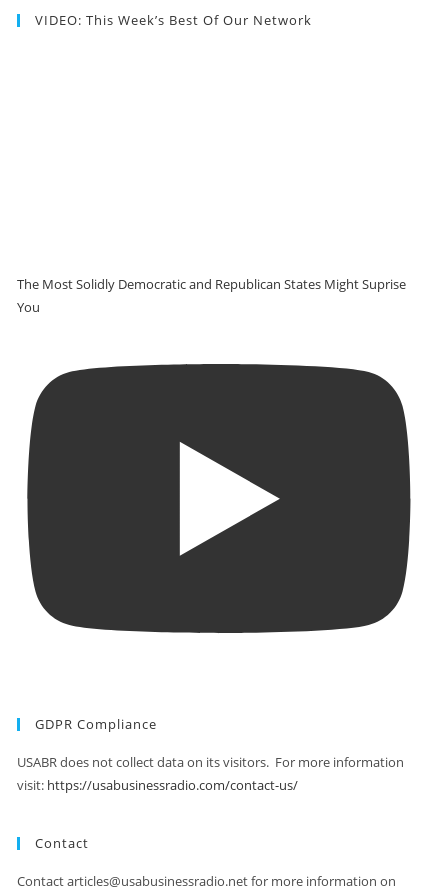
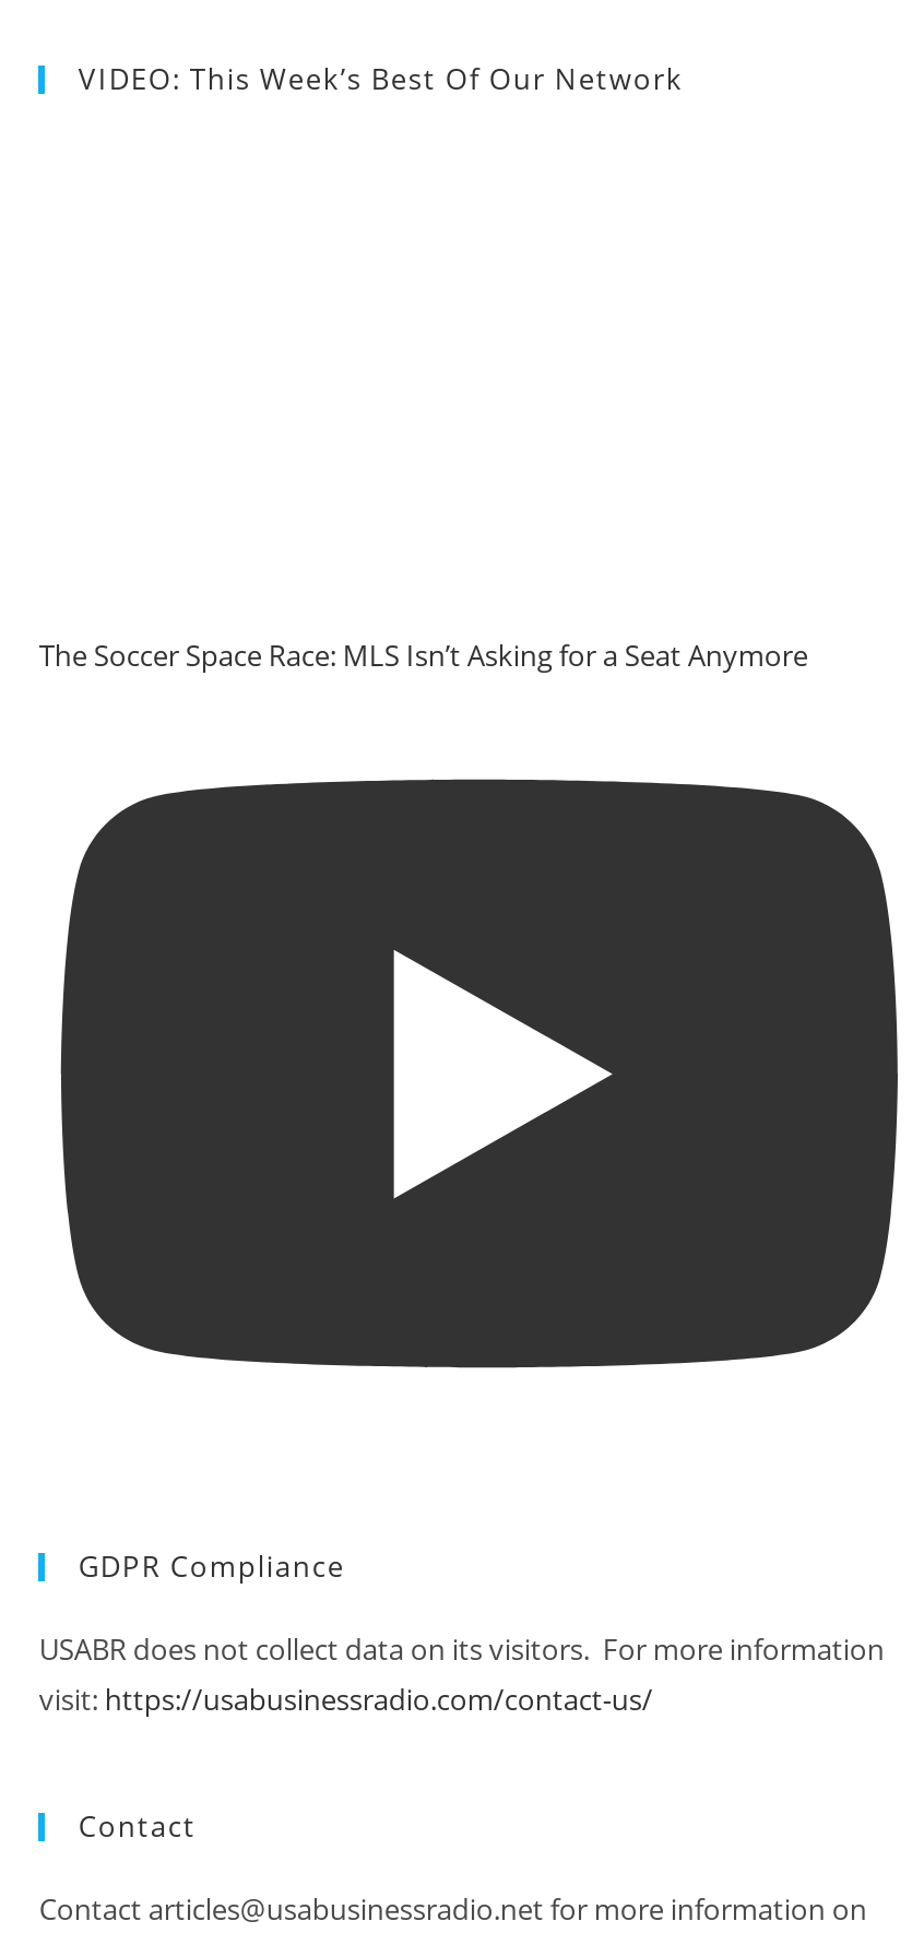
[17,275,406,316] The Most Solidly Democratic and Republican States Might Suprise | You -> [39,636,808,676] The Soccer Space Race: MLS Isn’t Asking for a Seat Anymore

